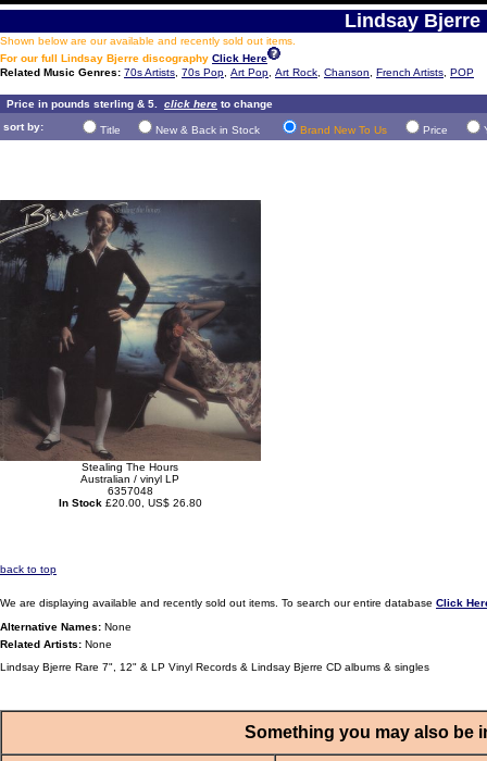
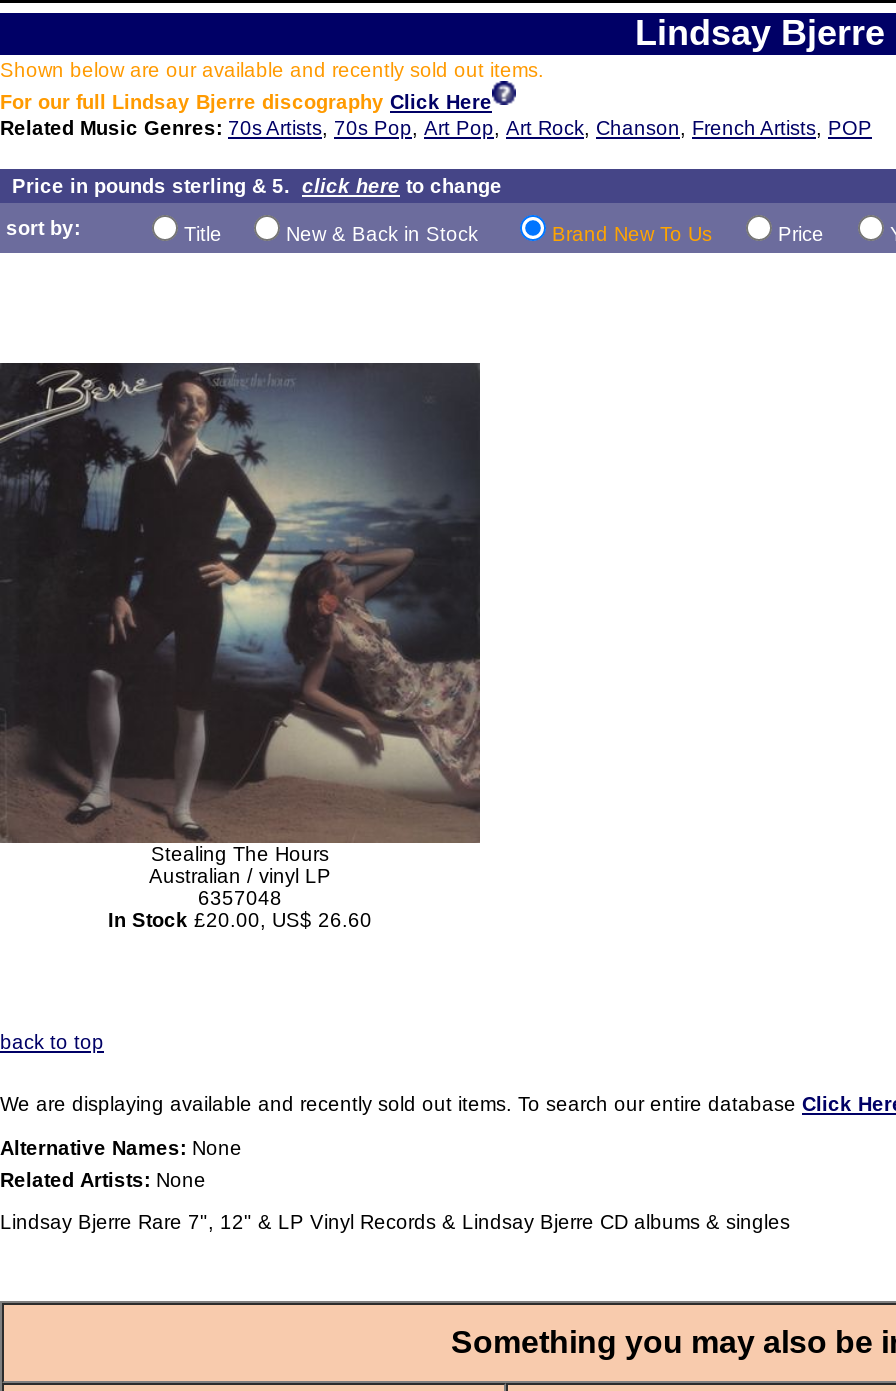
[59,497,202,509] In Stock £20.00, US$ 26.80 -> [108,909,372,931] In Stock £20.00, US$ 26.60

